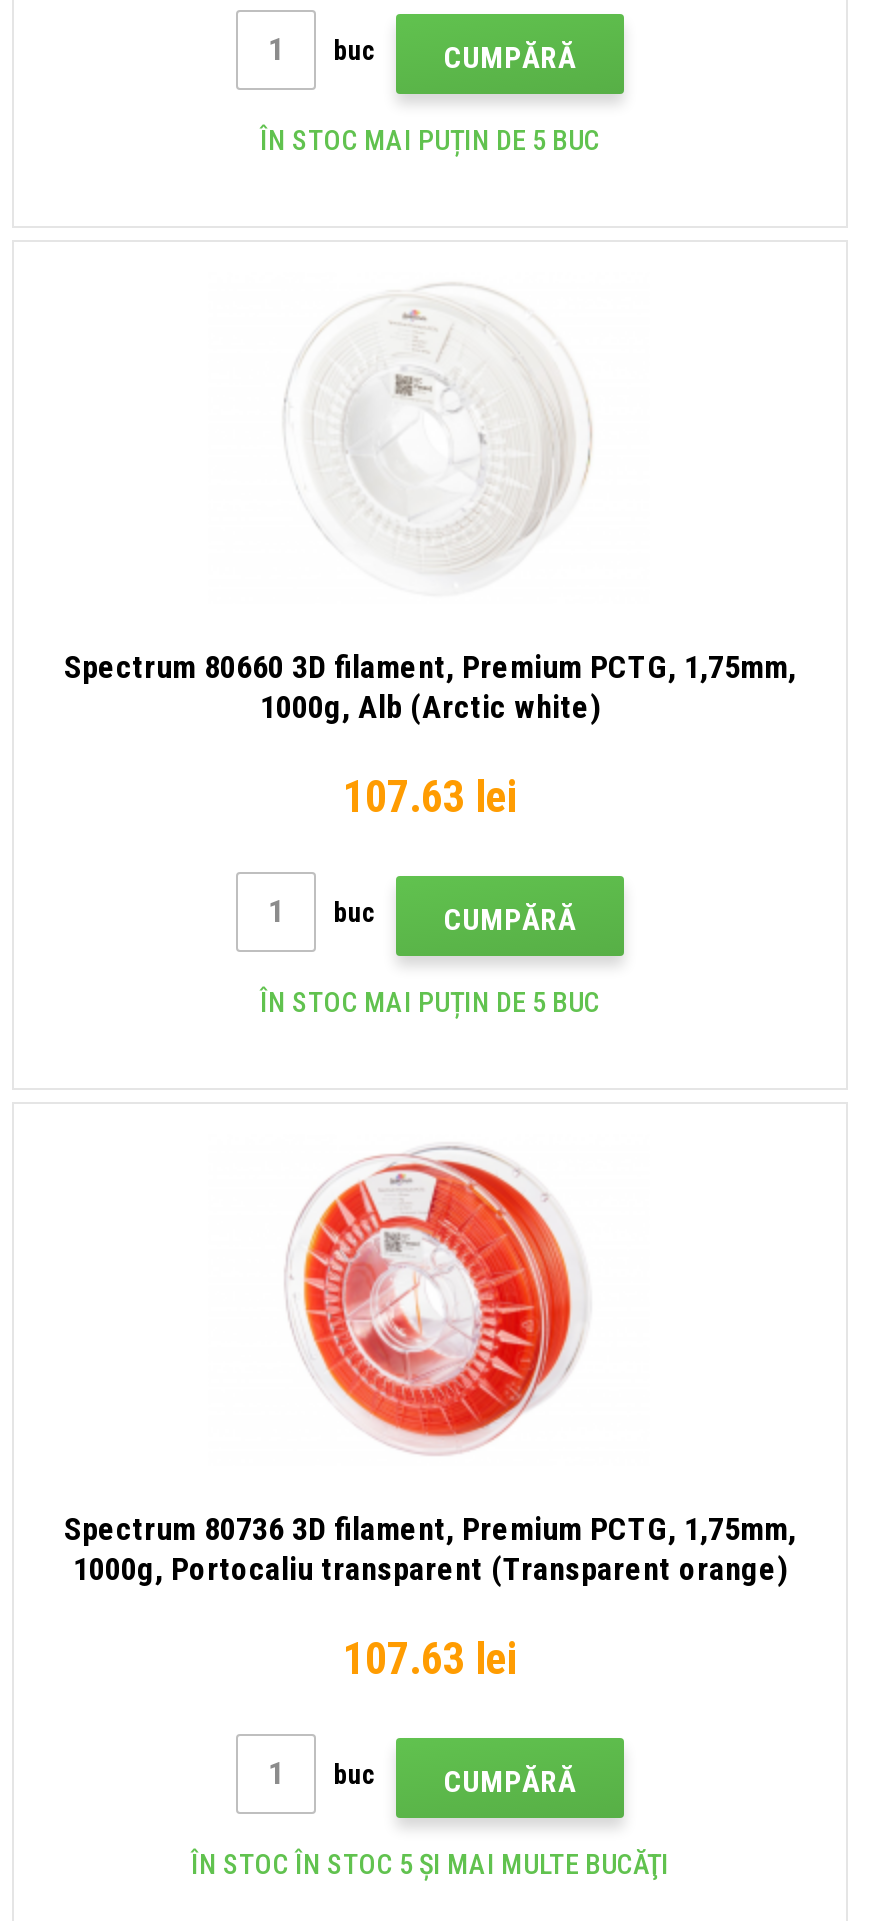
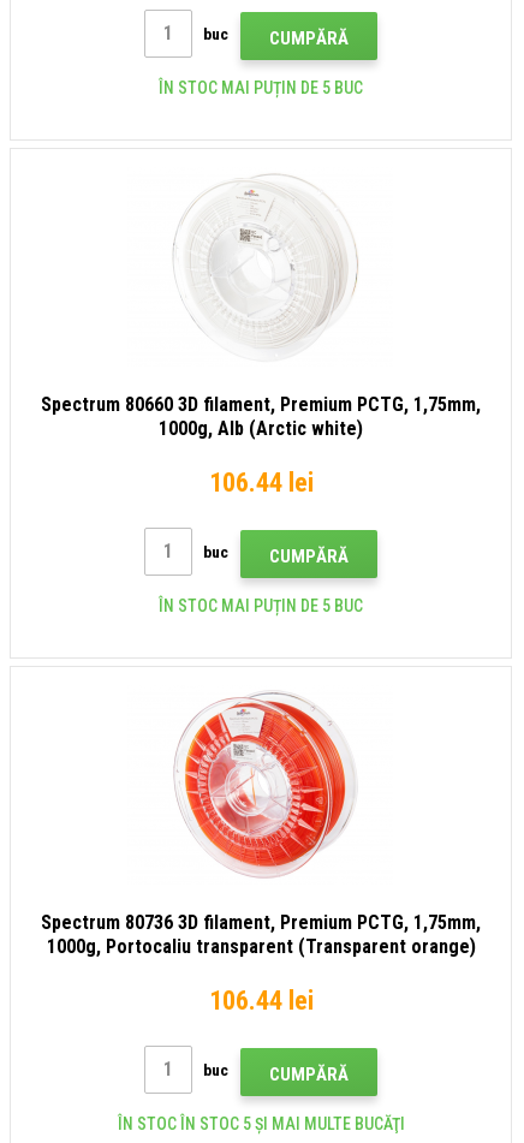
[343,772,517,822] 107.63 lei -> [209,467,313,497] 106.44 lei
[343,1634,517,1684] 107.63 lei -> [209,985,313,1015] 106.44 lei

